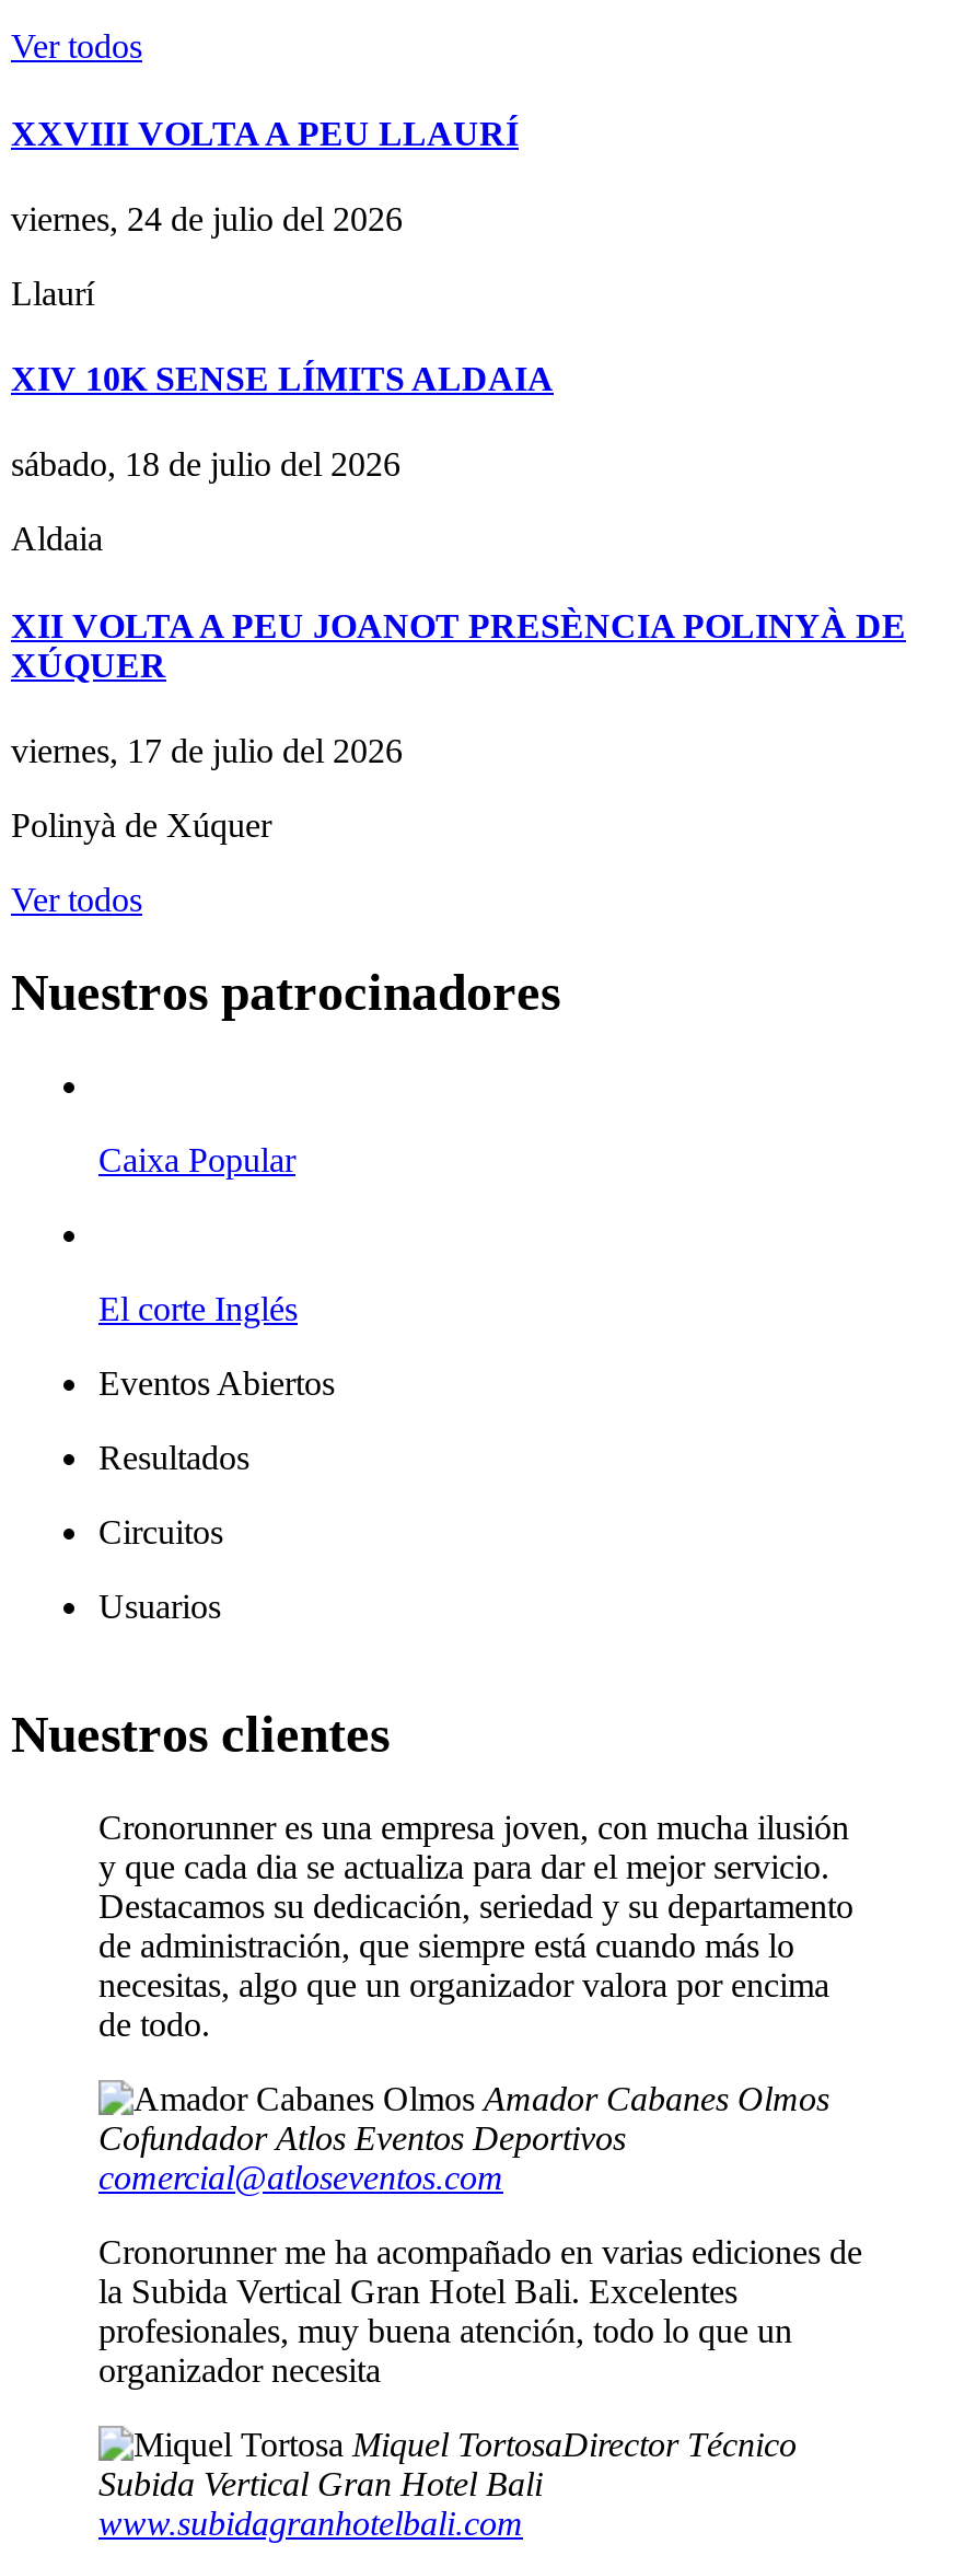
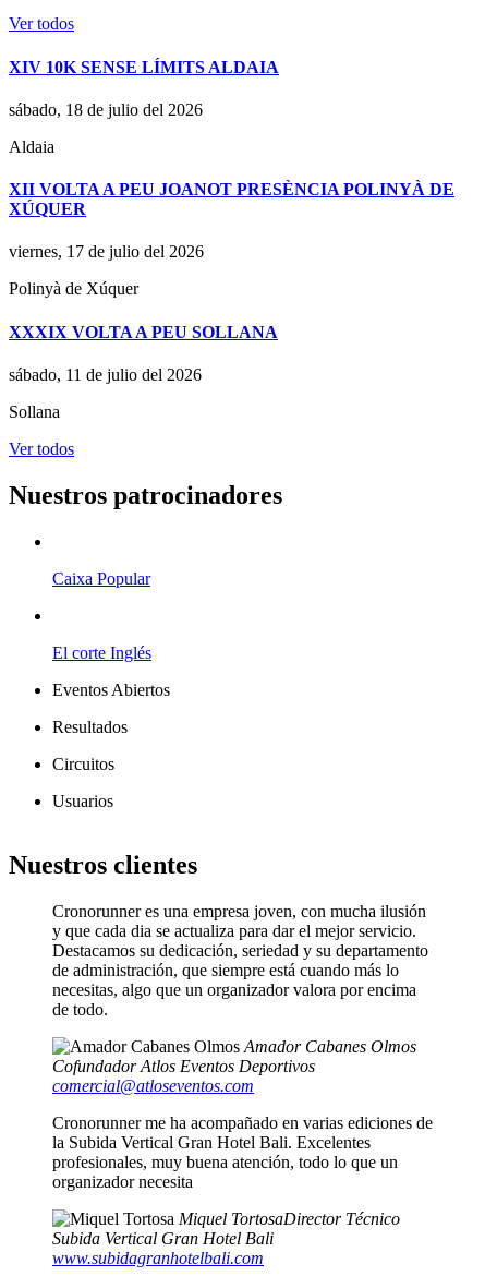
[11,114,519,311] XXVIII VOLTA A PEU LLAURÍ | viernes, 24 de julio del 2026 | Llaurí -> none
moved [11,360,906,843] -> [9,57,454,298]: XIV 10K SENSE LÍMITS ALDAIA | sábado, 18 de julio del 2026 | Aldaia | XII VOLTA A PEU JOANOT PRESÈNCIA POLINYÀ DE | XÚQUER | viernes, 17 de julio del 2026 | Polinyà de Xúquer
none -> [9,322,278,421] XXXIX VOLTA A PEU SOLLANA | sábado, 11 de julio del 2026 | Sollana

